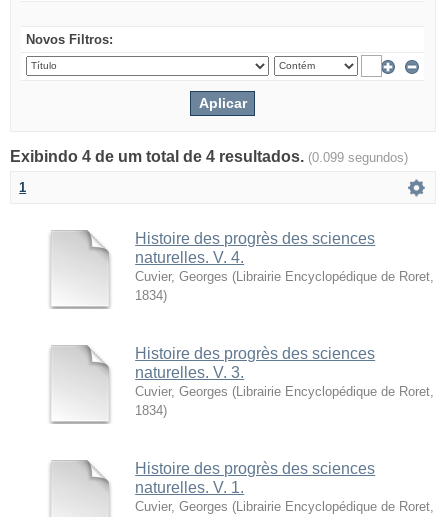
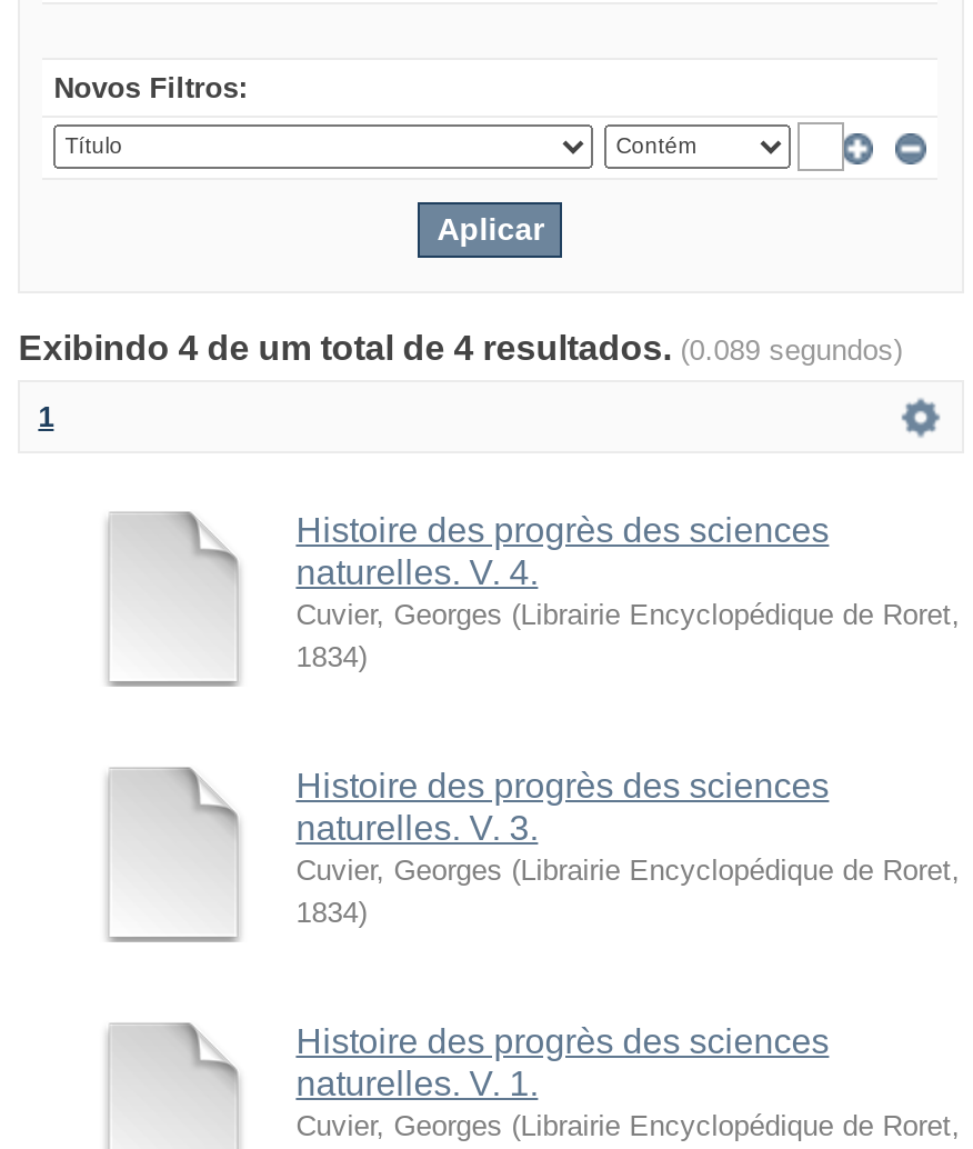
[10,148,408,165] Exibindo 4 de um total de 4 resultados. (0.099 segundos) -> [18,329,902,367] Exibindo 4 de um total de 4 resultados. (0.089 segundos)

